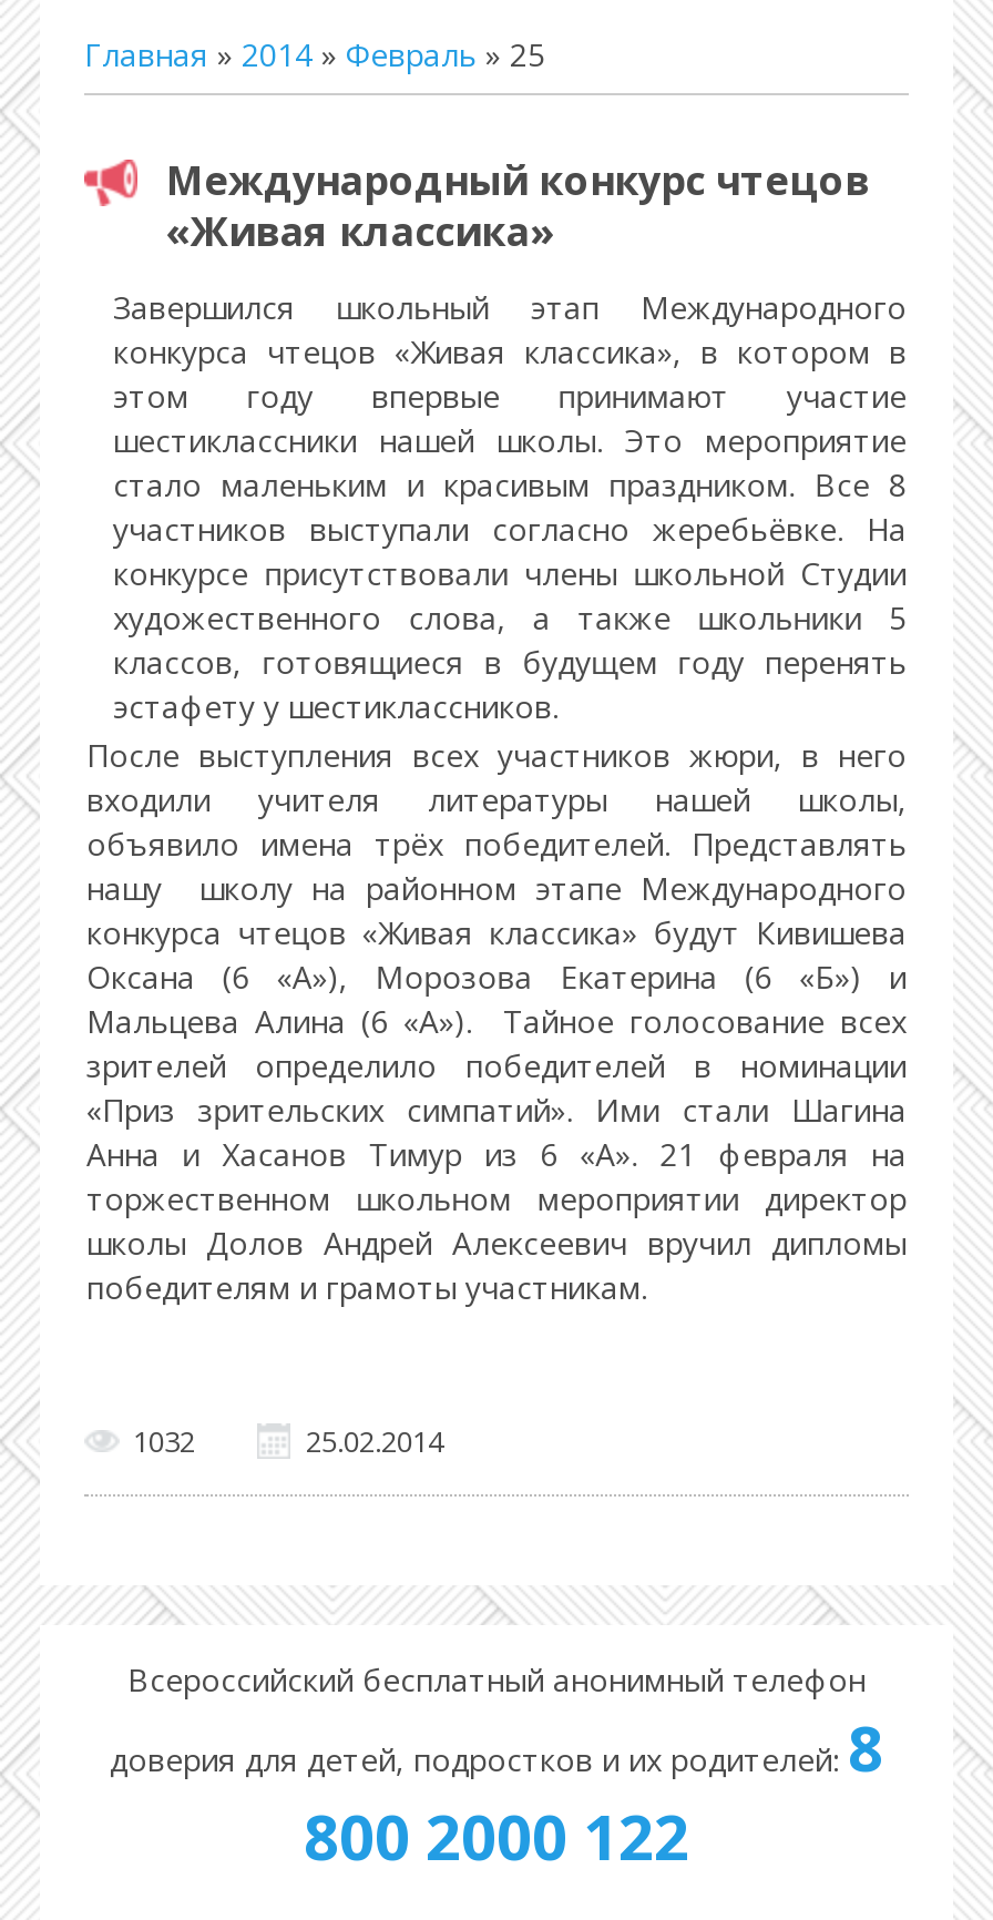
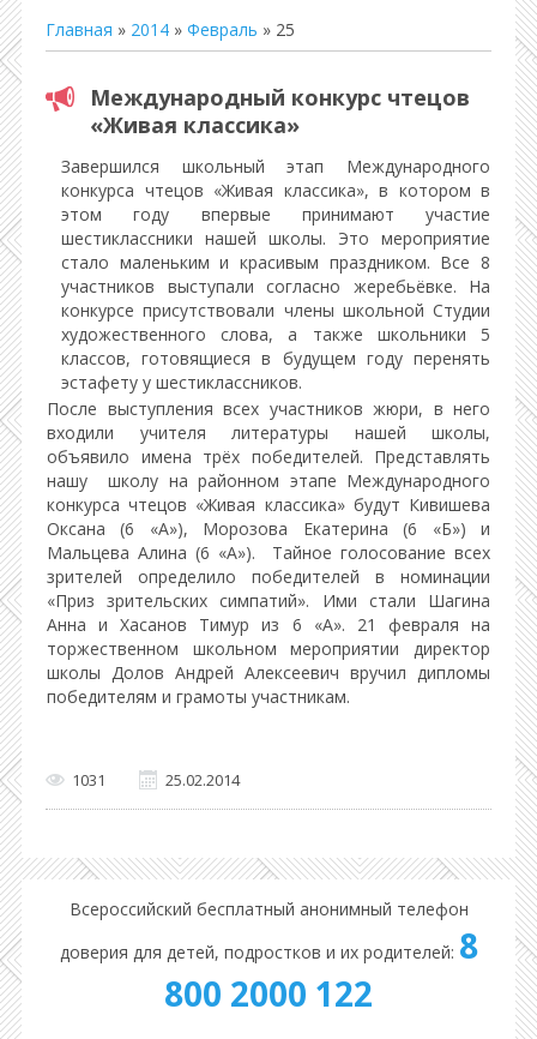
[133,1420,195,1460] 1032 -> [72,768,105,790] 1031

